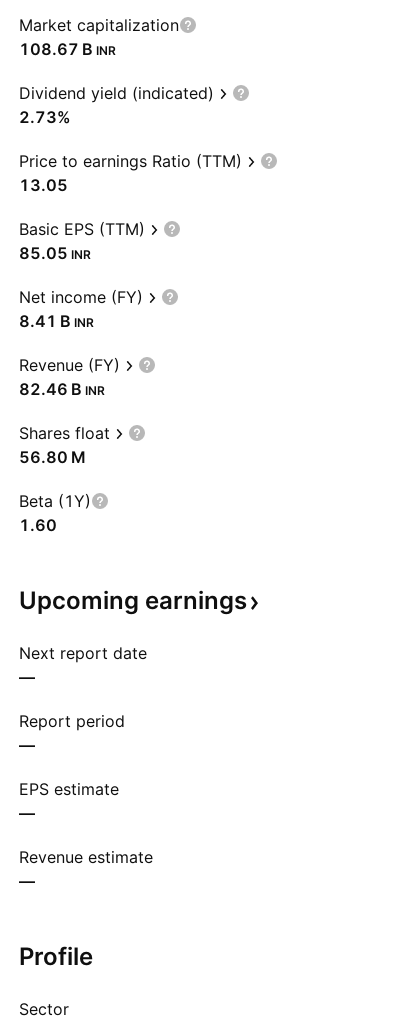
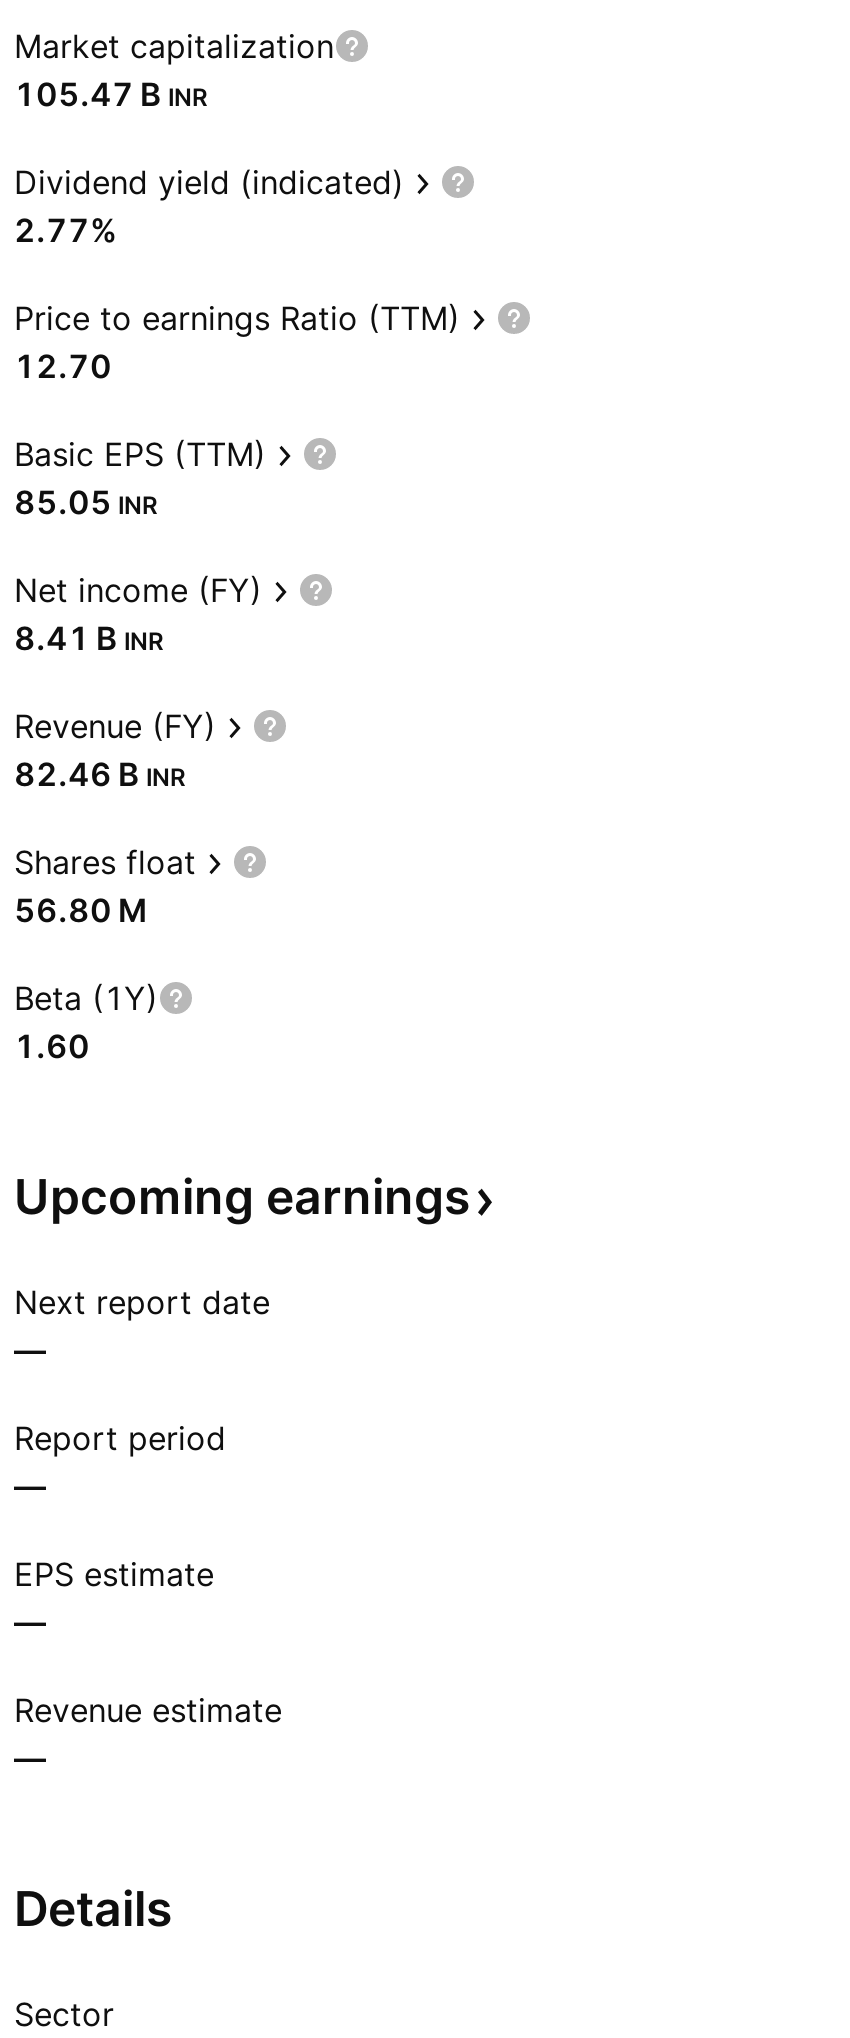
[19,39,116,59] 108.67 B INR -> [14,74,208,114] 105.47 B INR
[19,107,71,127] 2.73% -> [14,210,118,250] 2.77%
[19,175,68,195] 13.05 -> [14,346,112,386] 12.70
[19,942,93,971] Profile -> [14,1880,172,1938] Details

